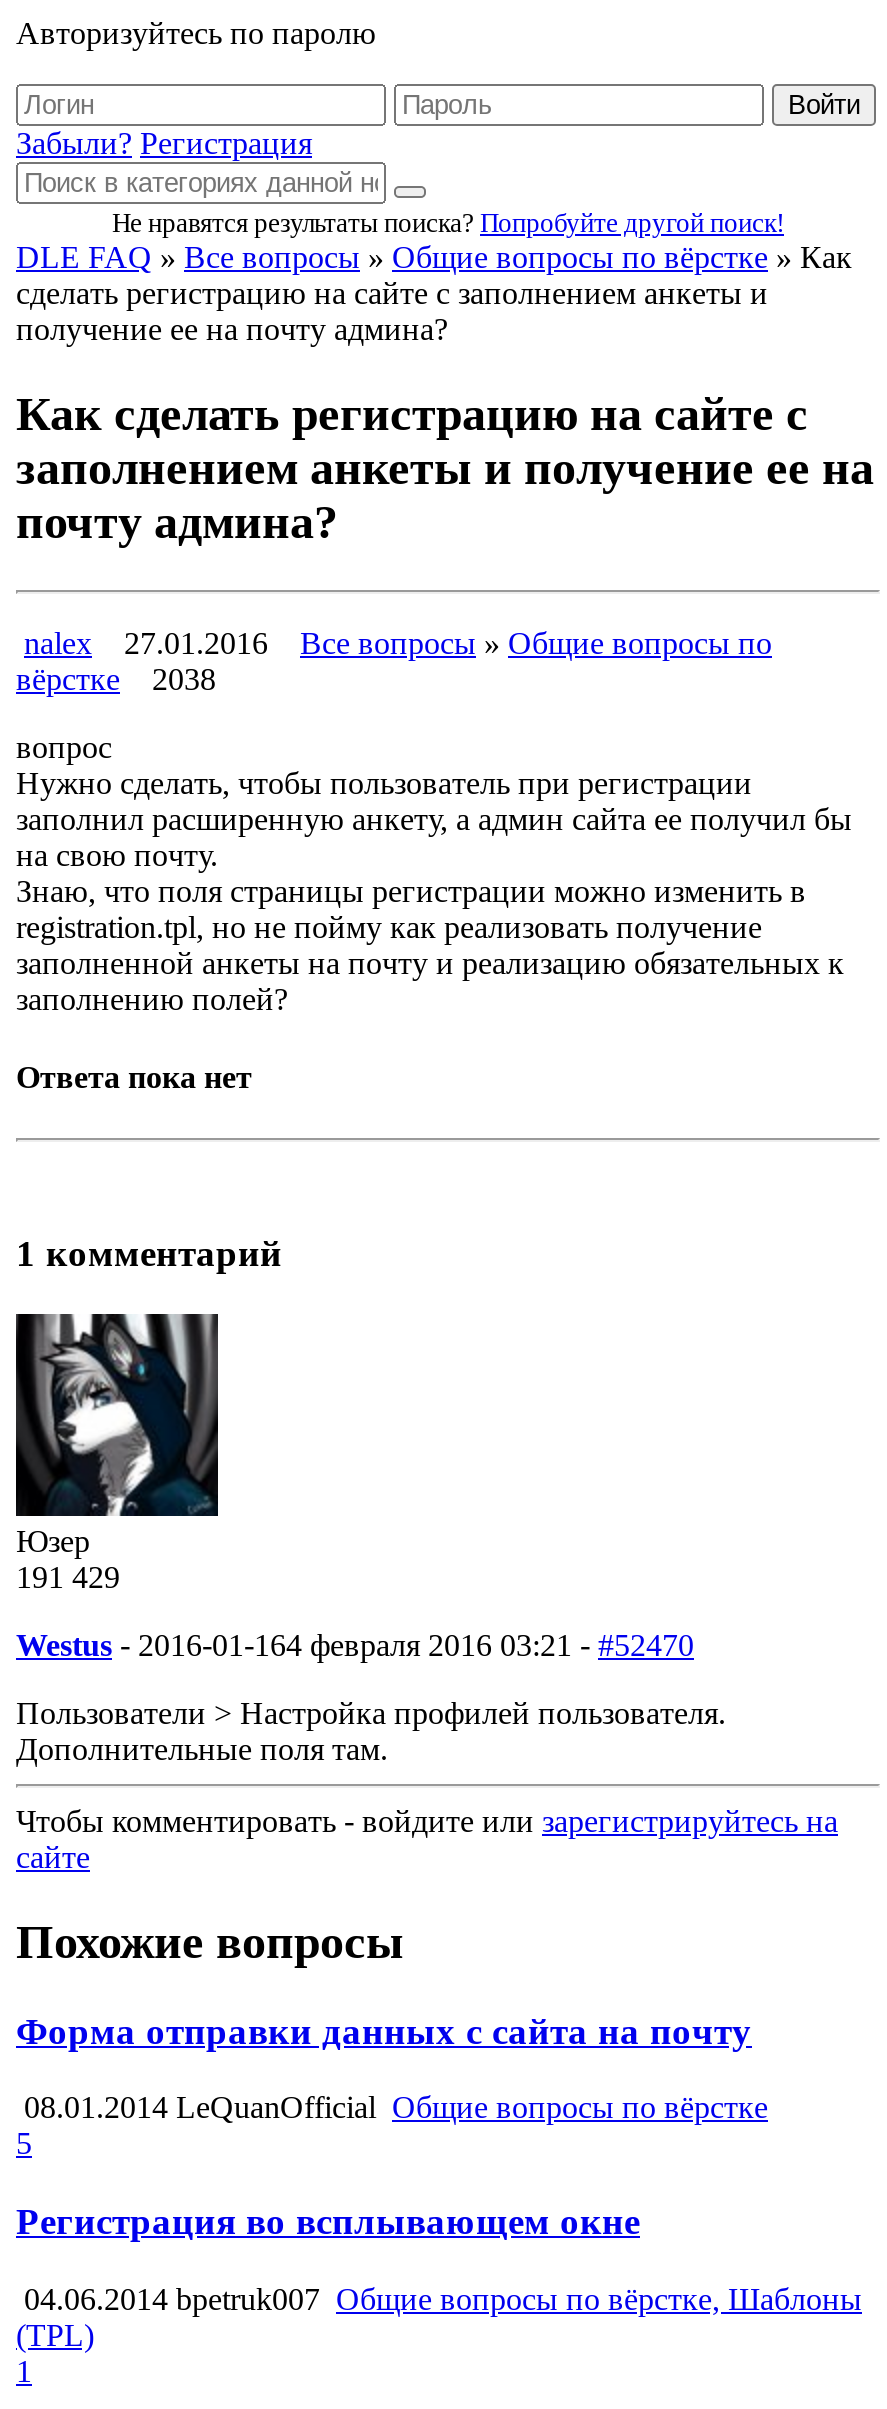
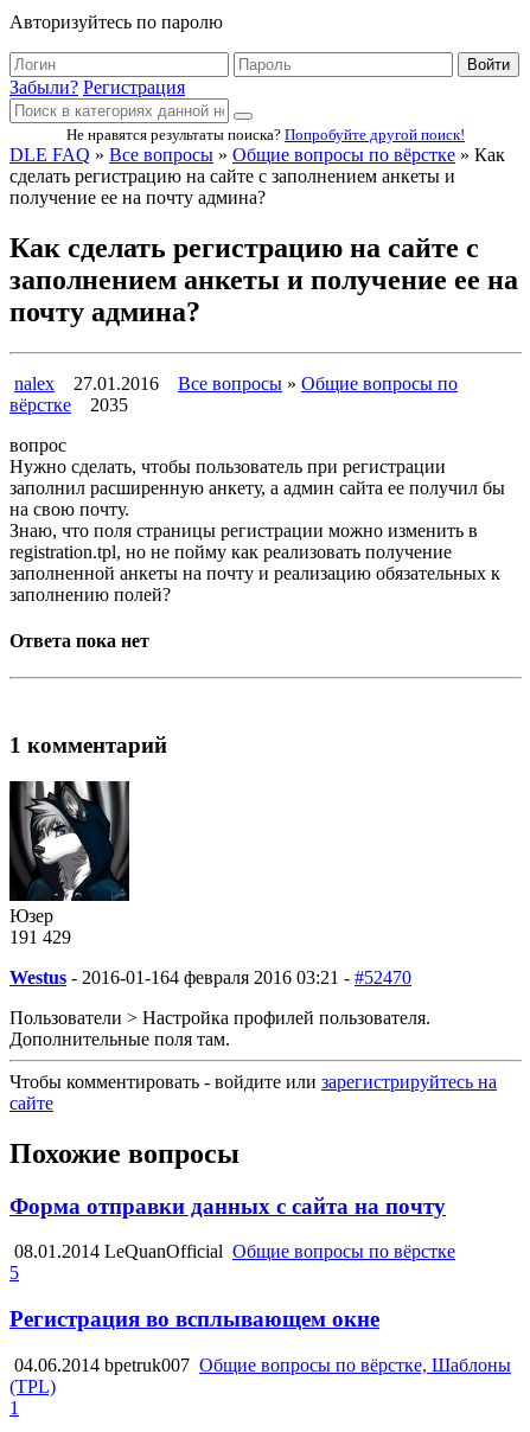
[16,662,216,696] вёрстке 2038 -> [9,395,128,415] вёрстке 2035

